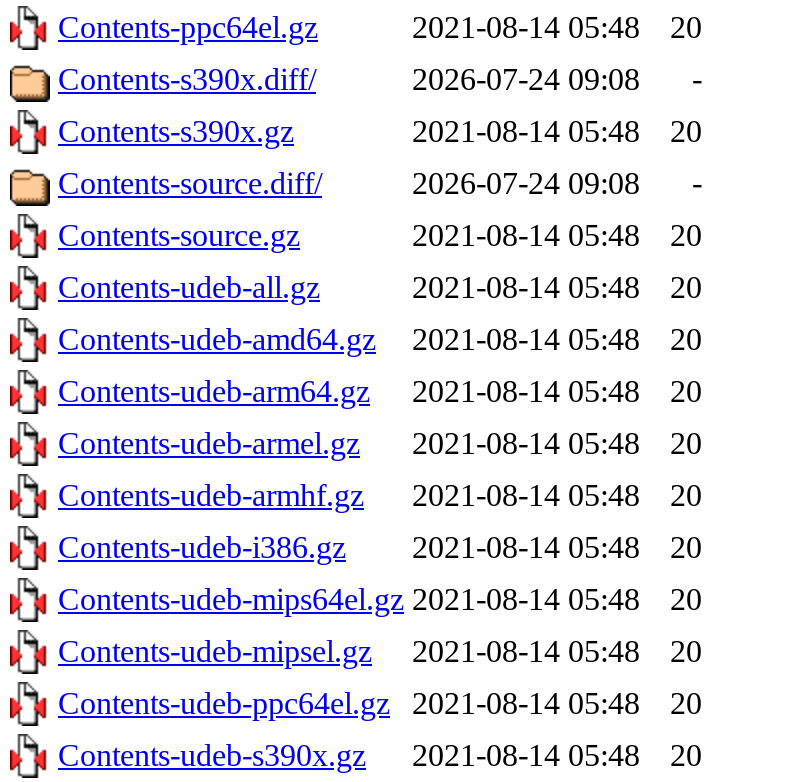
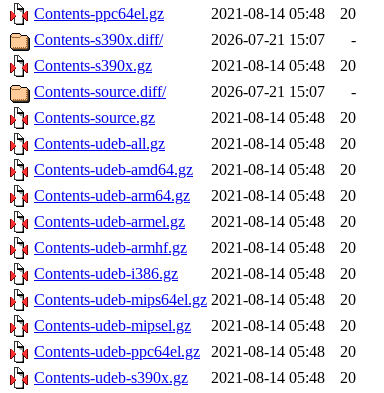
[412,63,640,97] 2026-07-24 09:08 -> [211,31,325,48] 2026-07-21 15:07
[412,167,640,201] 2026-07-24 09:08 -> [211,83,325,100] 2026-07-21 15:07

